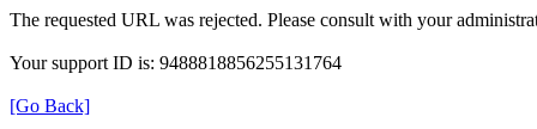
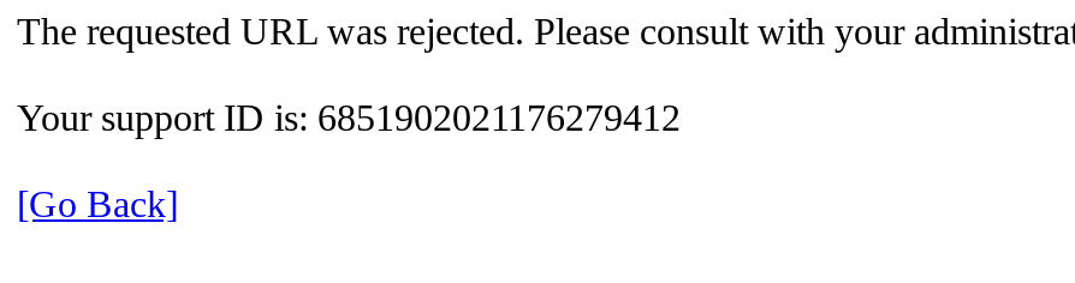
[10,53,342,73] Your support ID is: 9488818856255131764 -> [17,97,681,138] Your support ID is: 6851902021176279412

